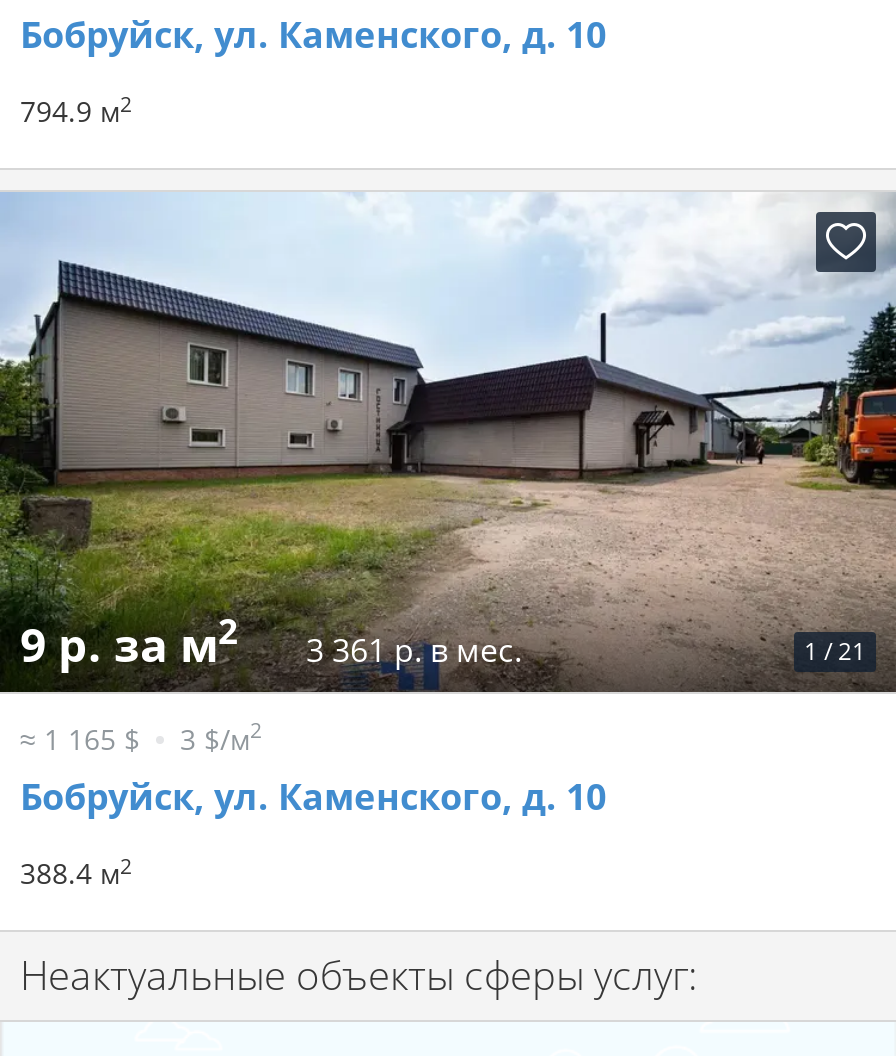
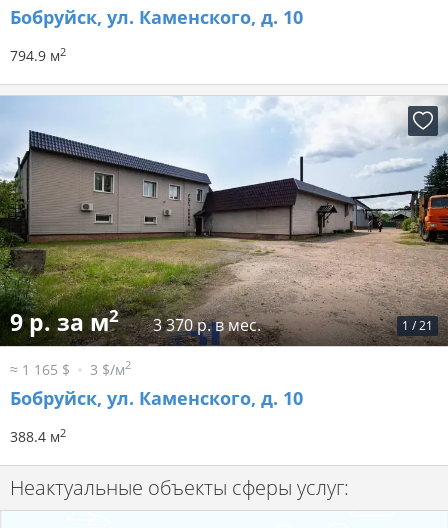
[20,609,522,676] 9 р. за м2 3 361 р. в мес. -> [10,304,261,338] 9 р. за м2 3 370 р. в мес.

